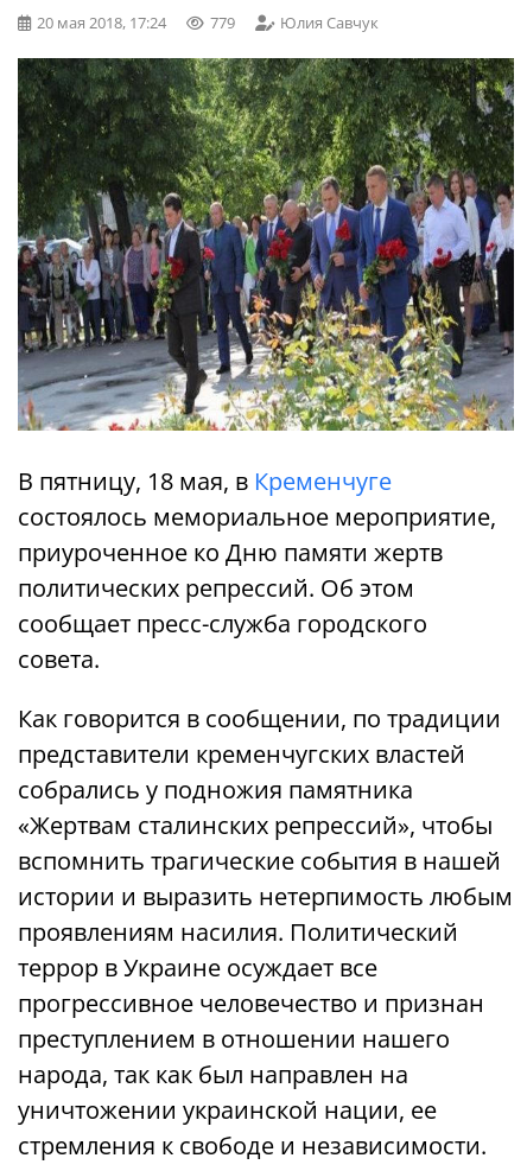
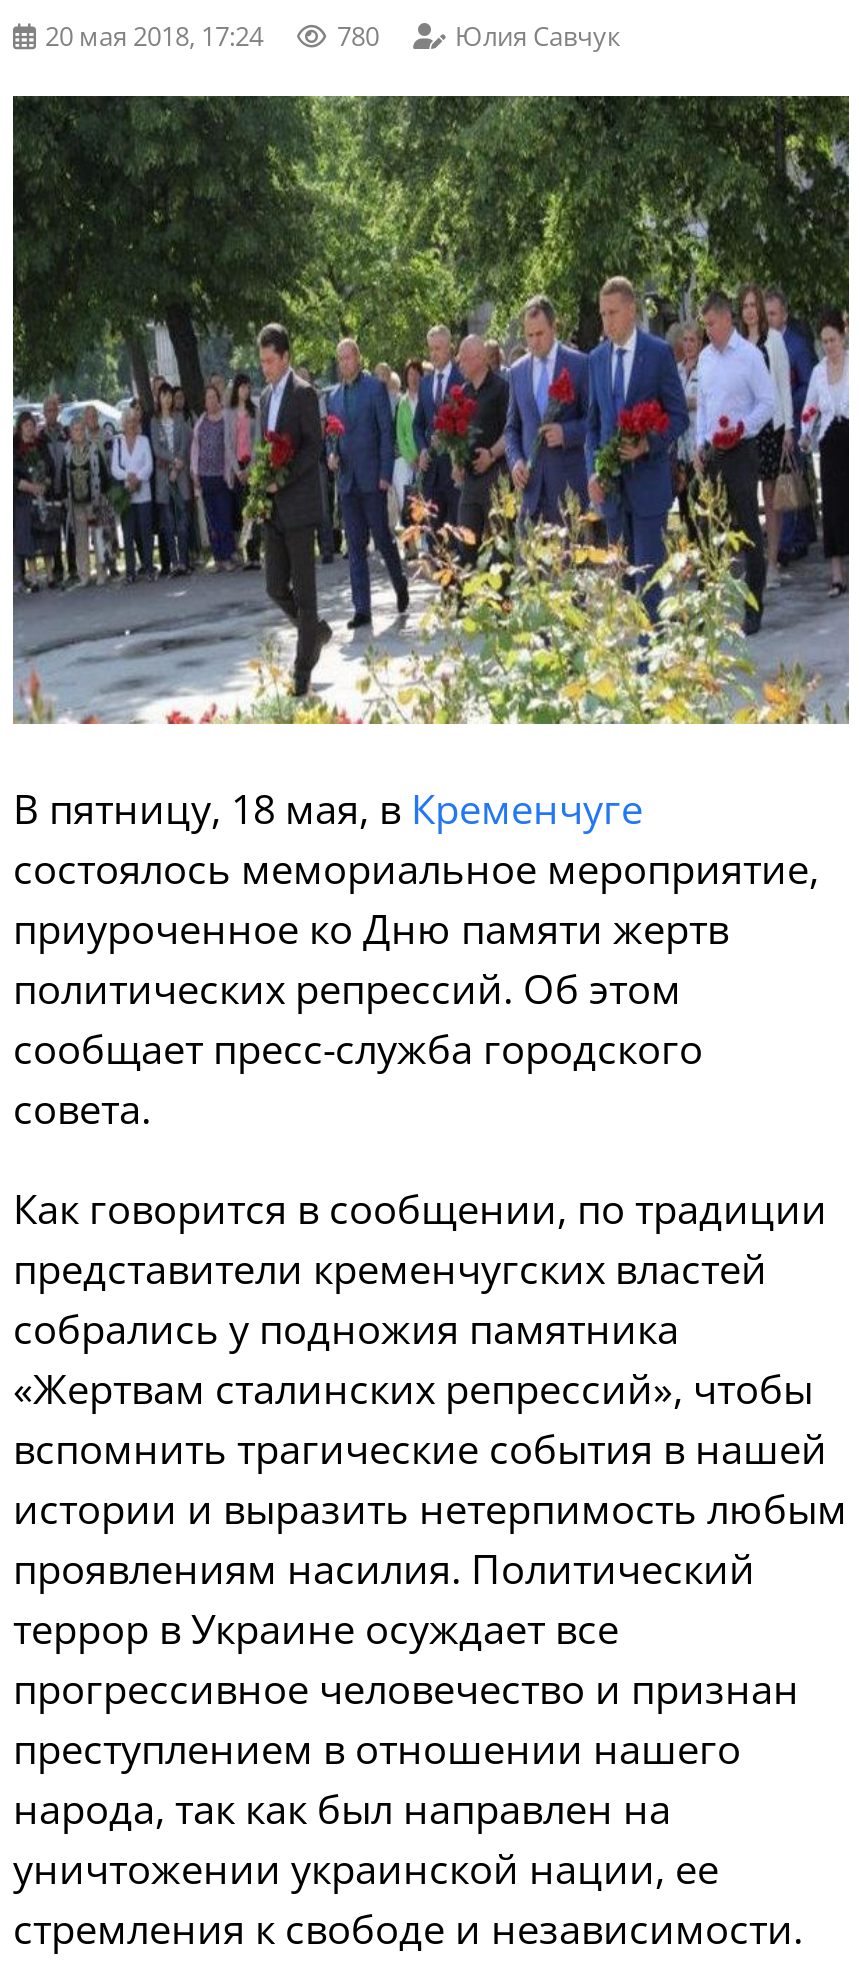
[210,12,235,33] 779 -> [337,18,379,54] 780

